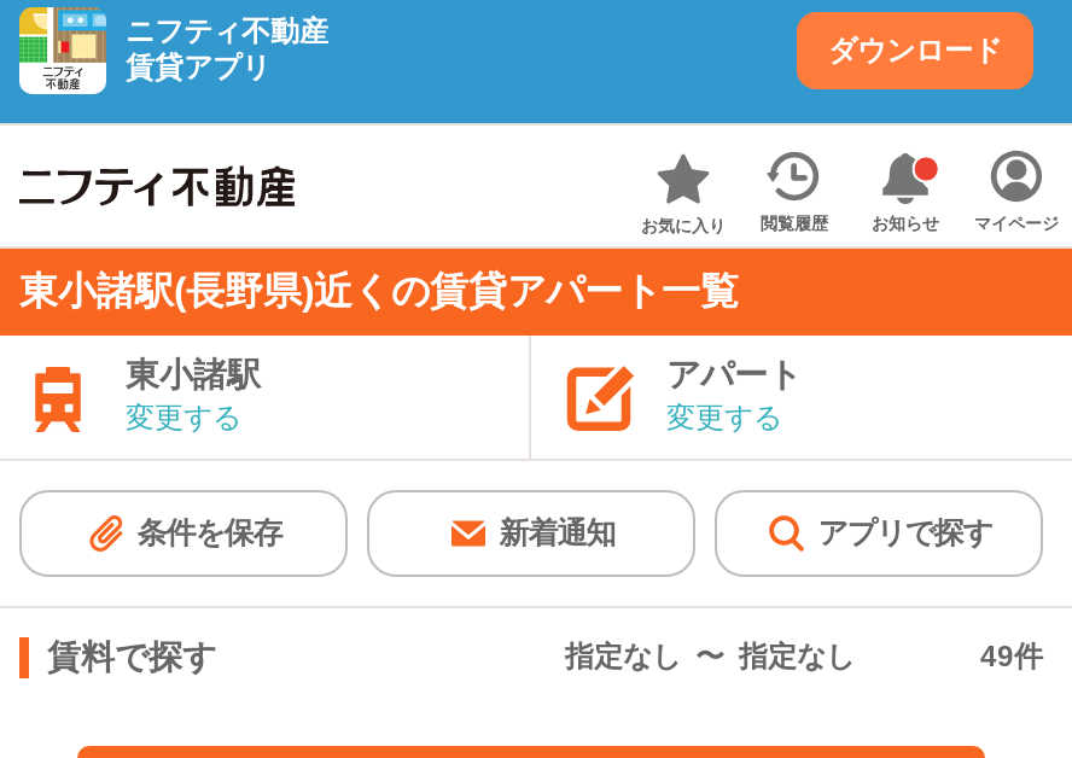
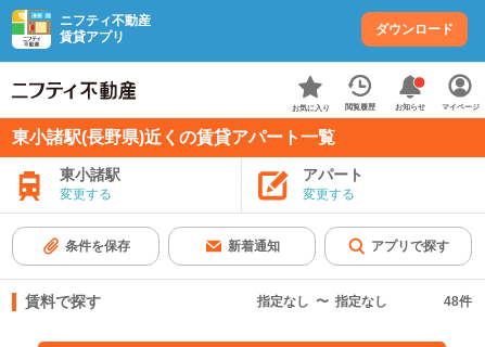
[980,640,1043,674] 49件 -> [444,294,472,309] 48件

